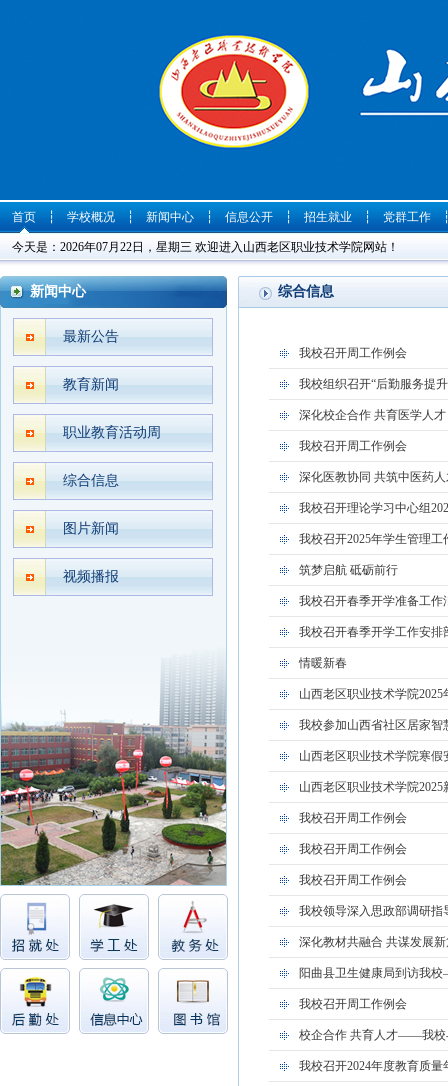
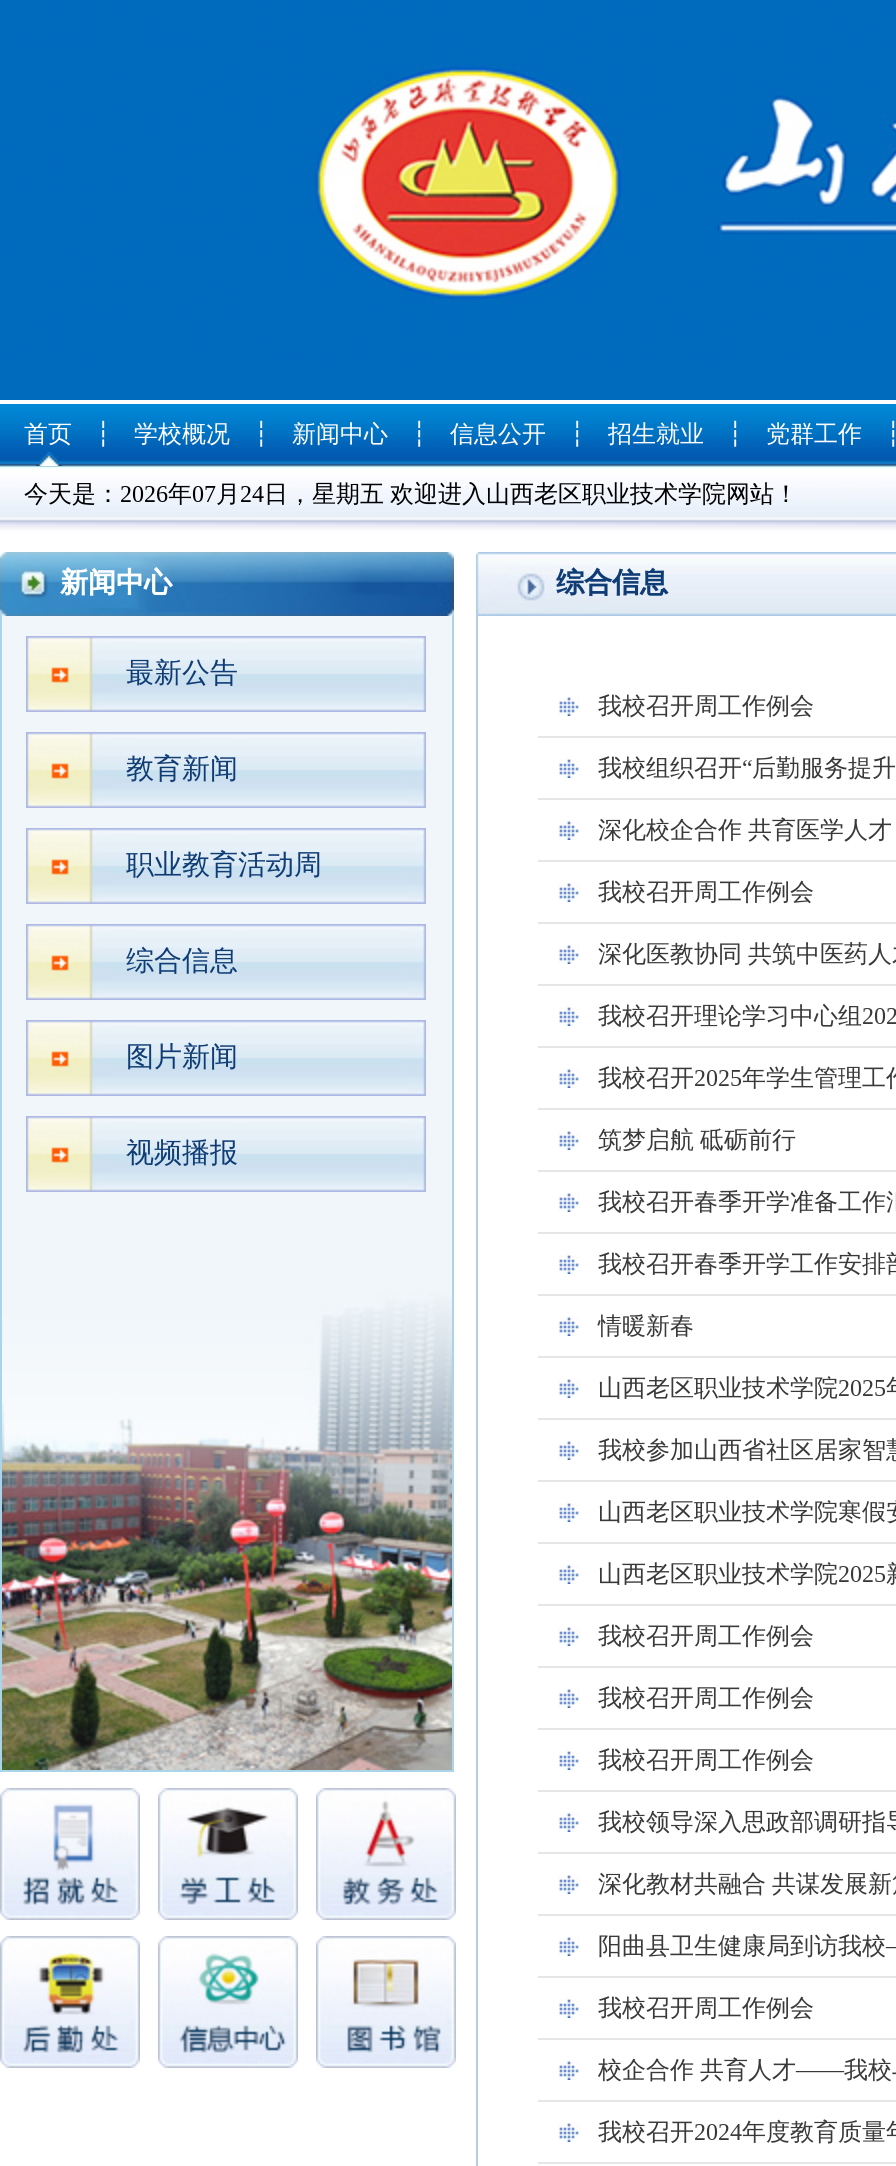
[12,240,399,254] 今天是：2026年07月22日，星期三 欢迎进入山西老区职业技术学院网站！ -> [24,480,798,508] 今天是：2026年07月24日，星期五 欢迎进入山西老区职业技术学院网站！

